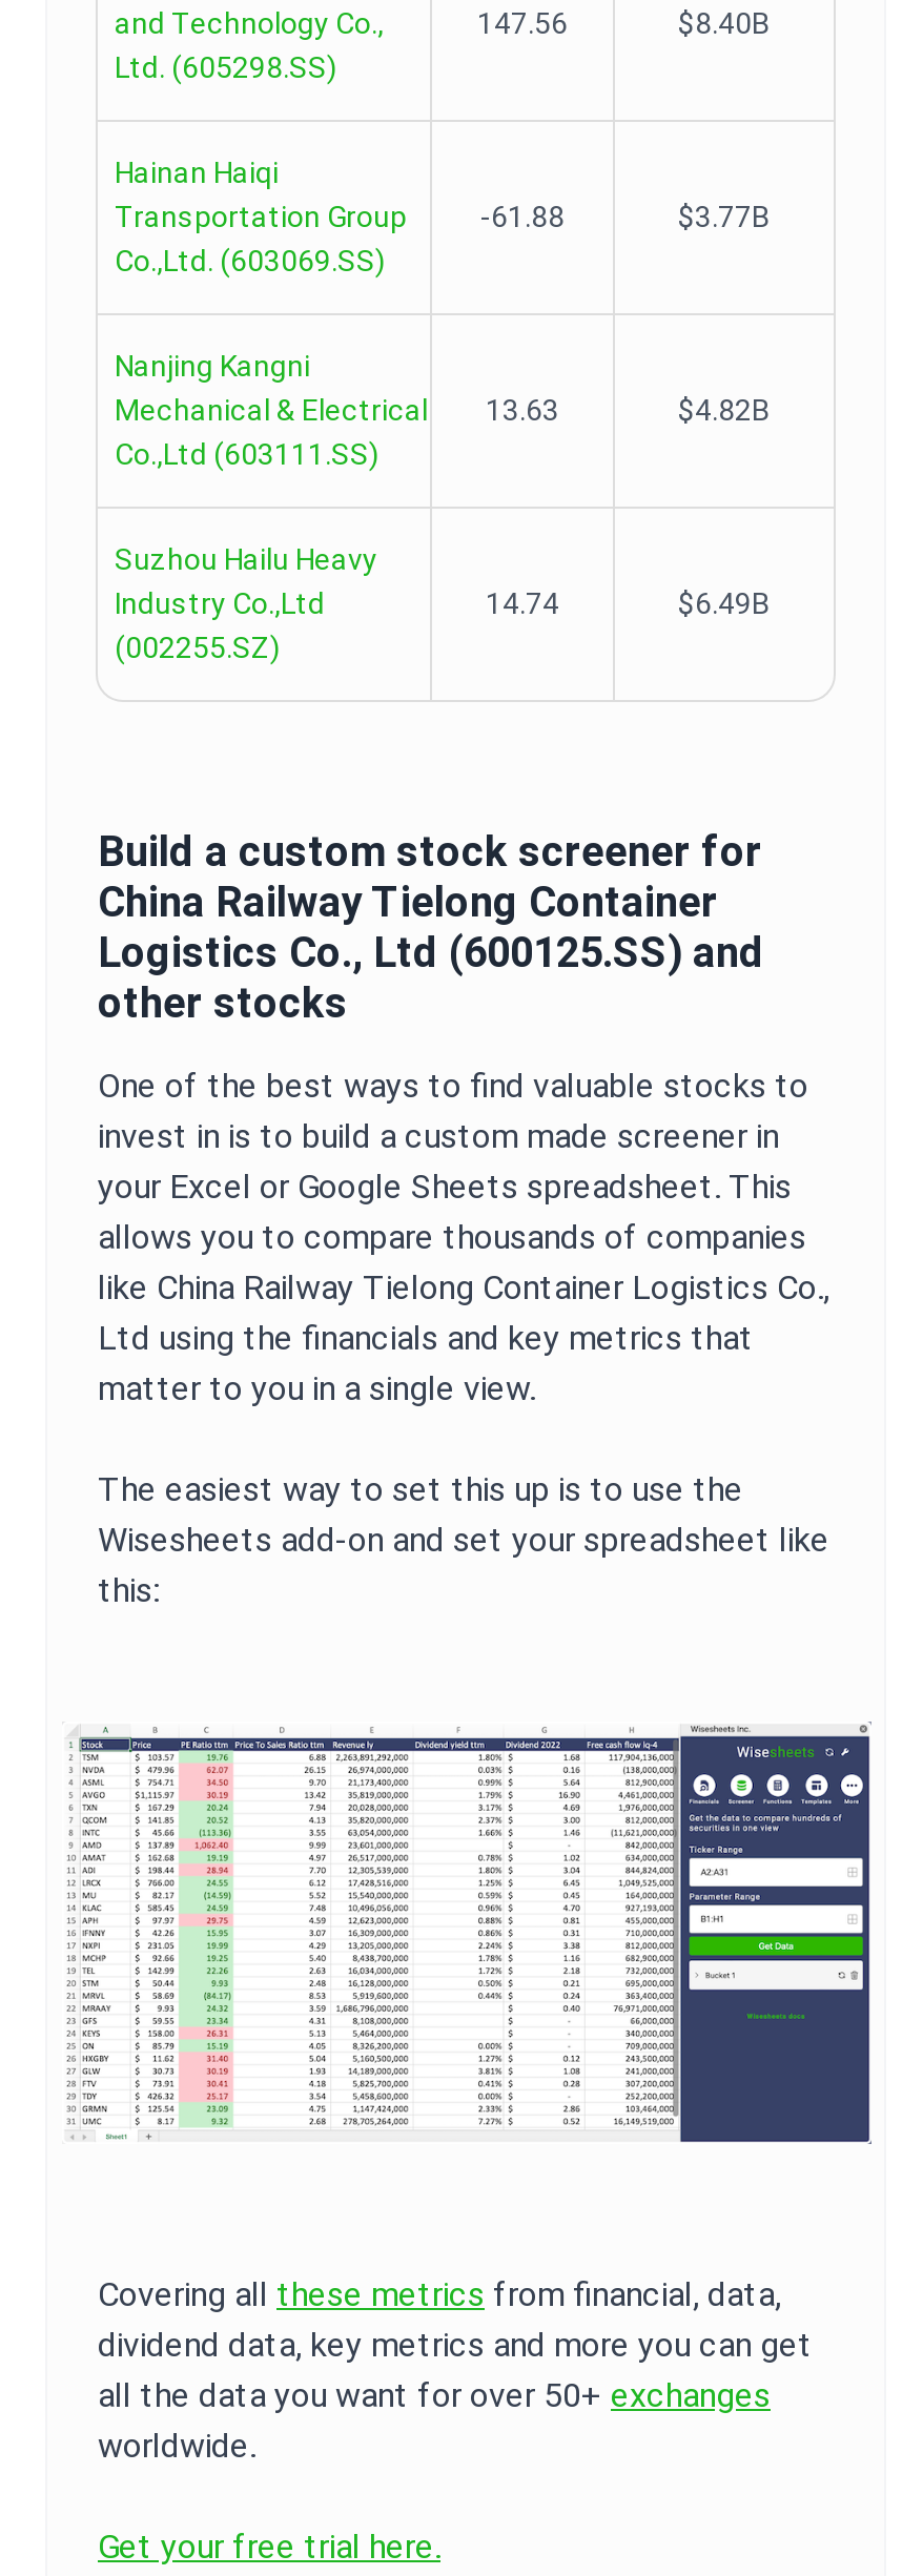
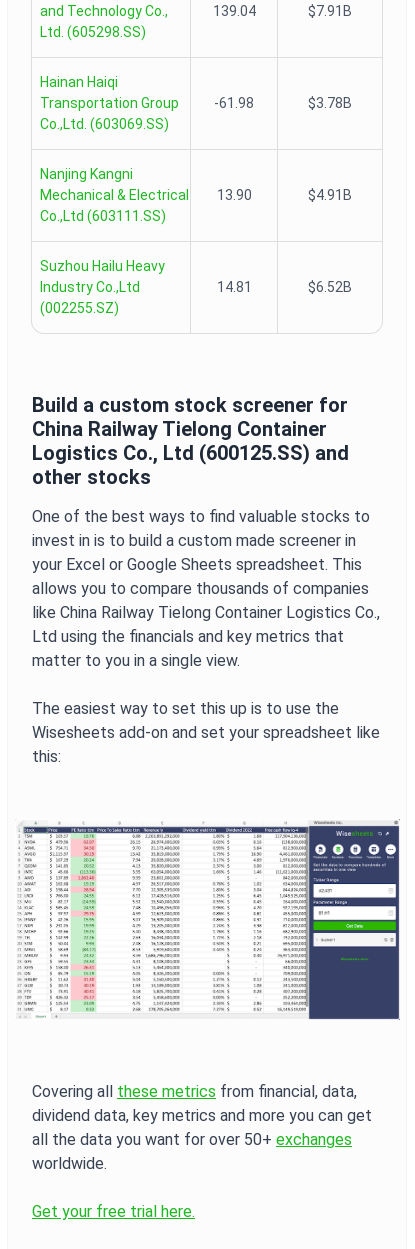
[477,6,771,40] 147.56 | $8.40B -> [212,3,352,19] 139.04 | $7.91B
[480,200,771,233] -61.88 | $3.77B -> [214,95,352,111] -61.98 | $3.78B
[486,393,771,427] 13.63 | $4.82B -> [216,187,352,203] 13.90 | $4.91B
[486,586,771,620] 14.74 | $6.49B -> [216,279,352,295] 14.81 | $6.52B

